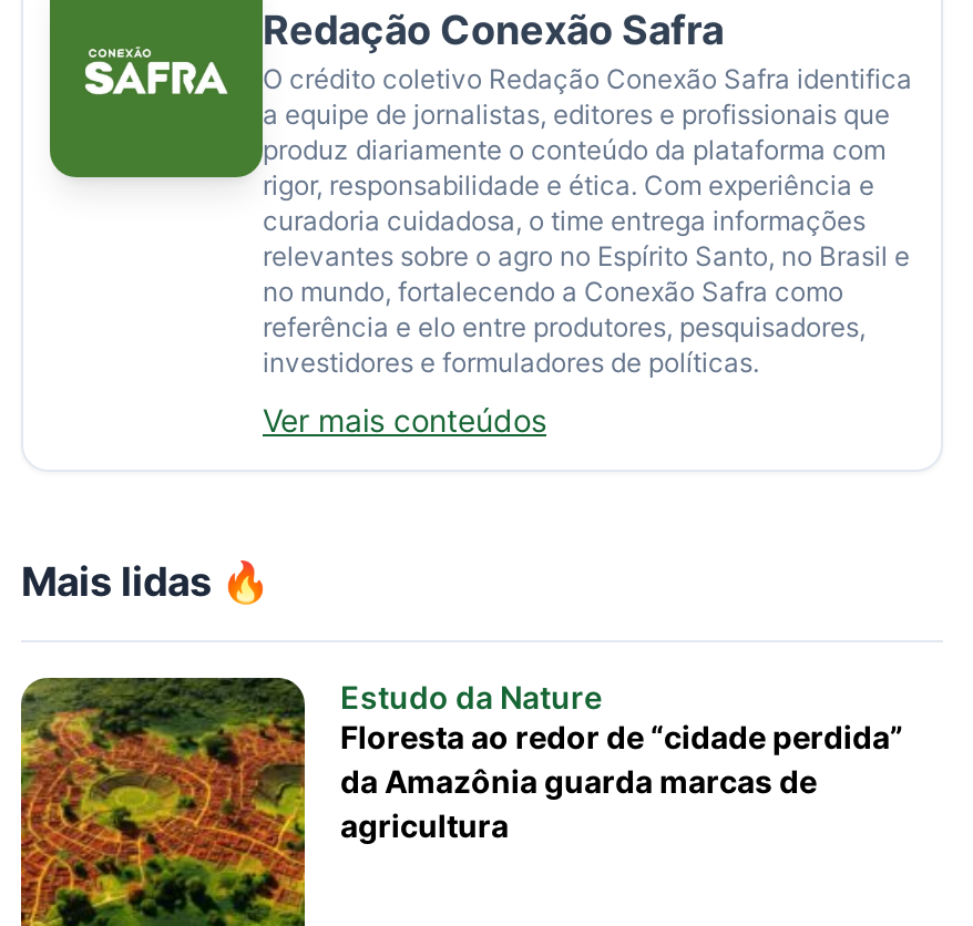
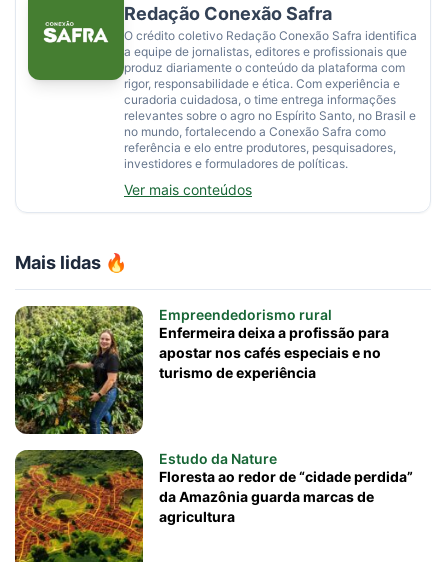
none -> [14,305,389,435] [image] | Empreendedorismo rural | Enfermeira deixa a profissão para | apostar nos cafés especiais e no | turismo de experiência

